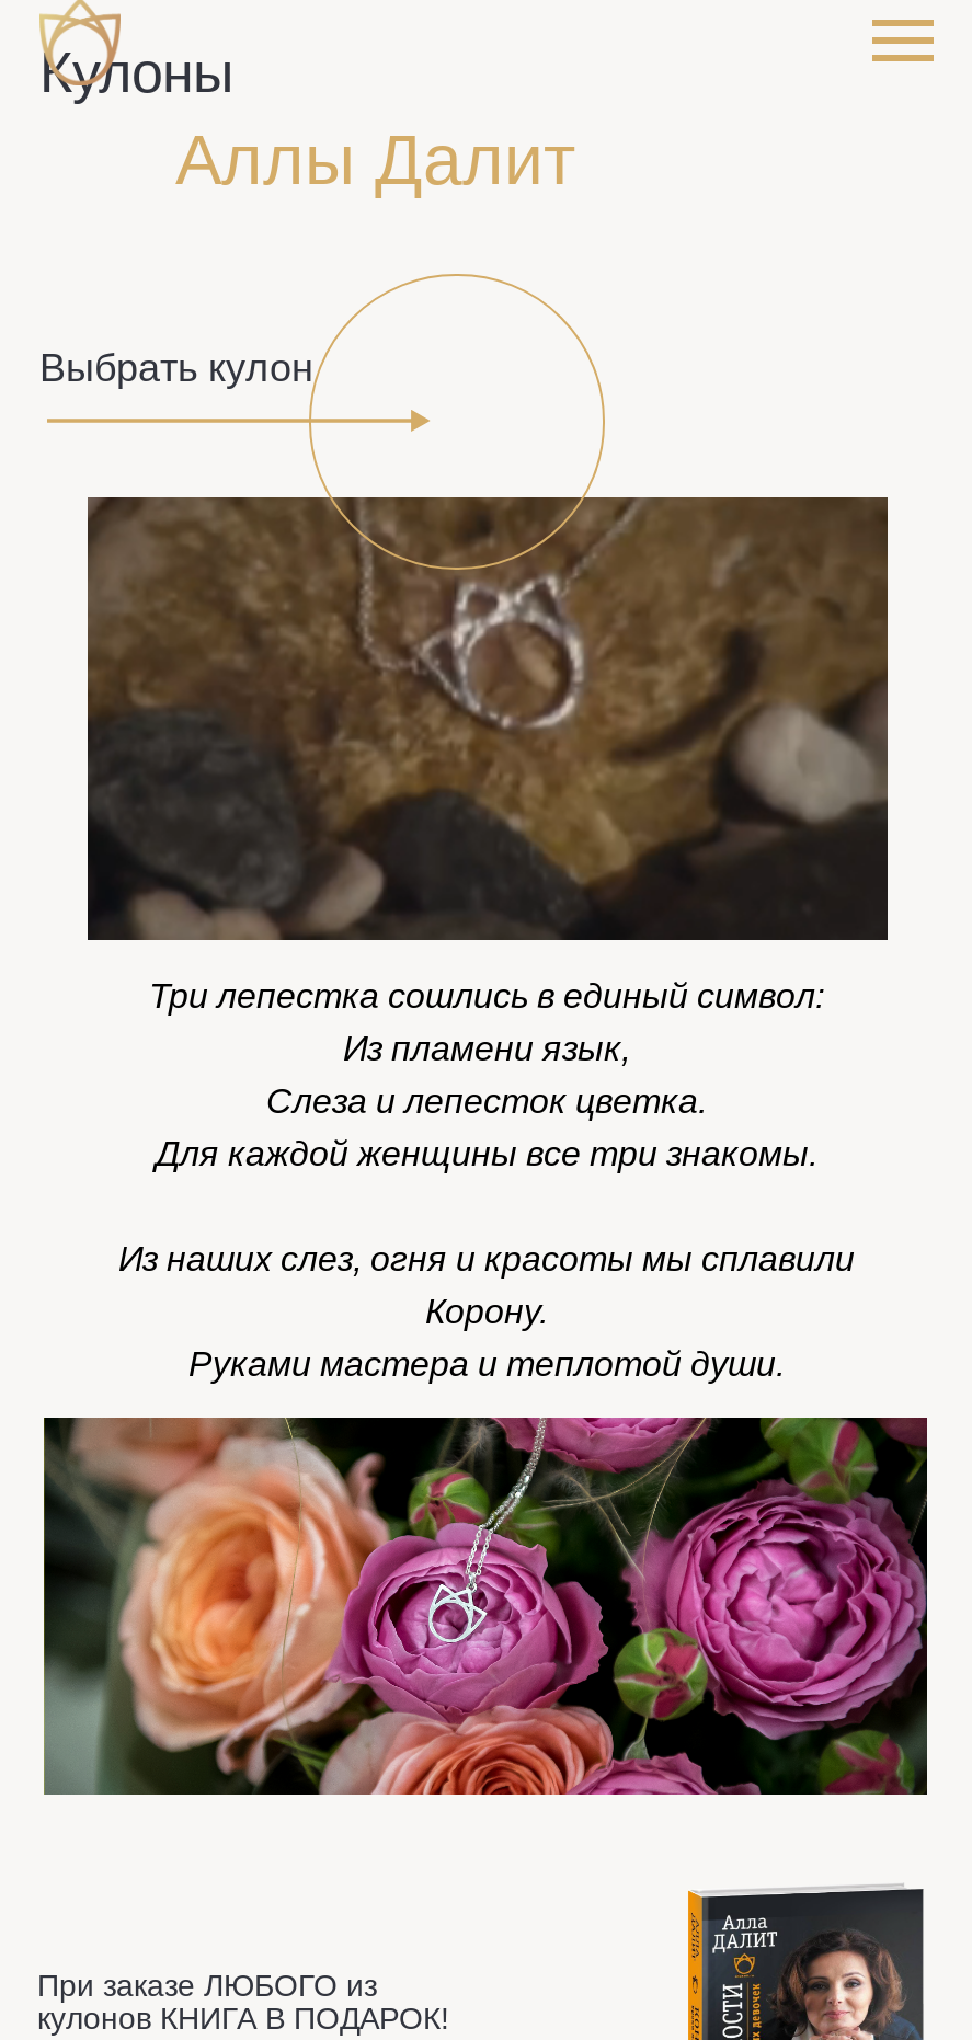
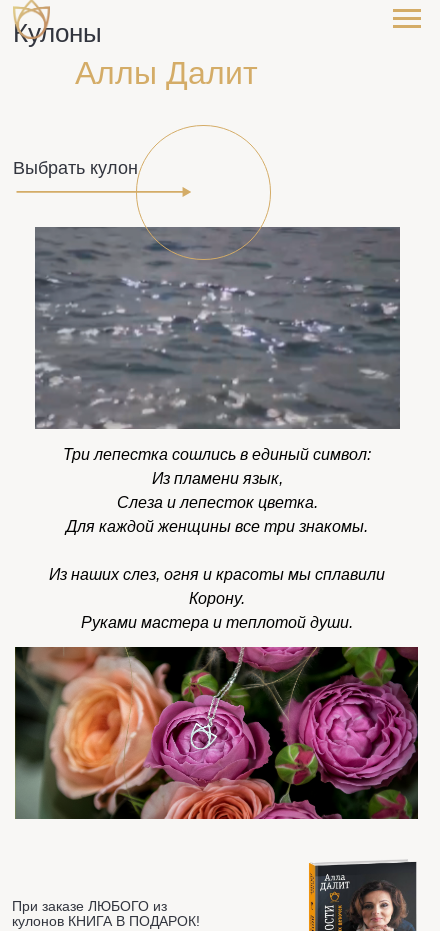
[88,497,888,940] [image] -> [34,227,400,429] [image]

